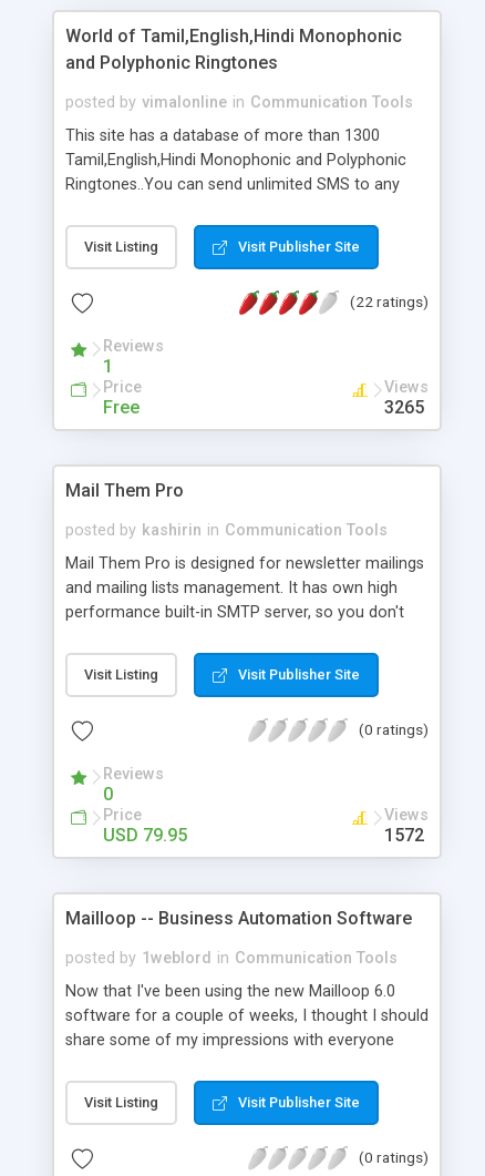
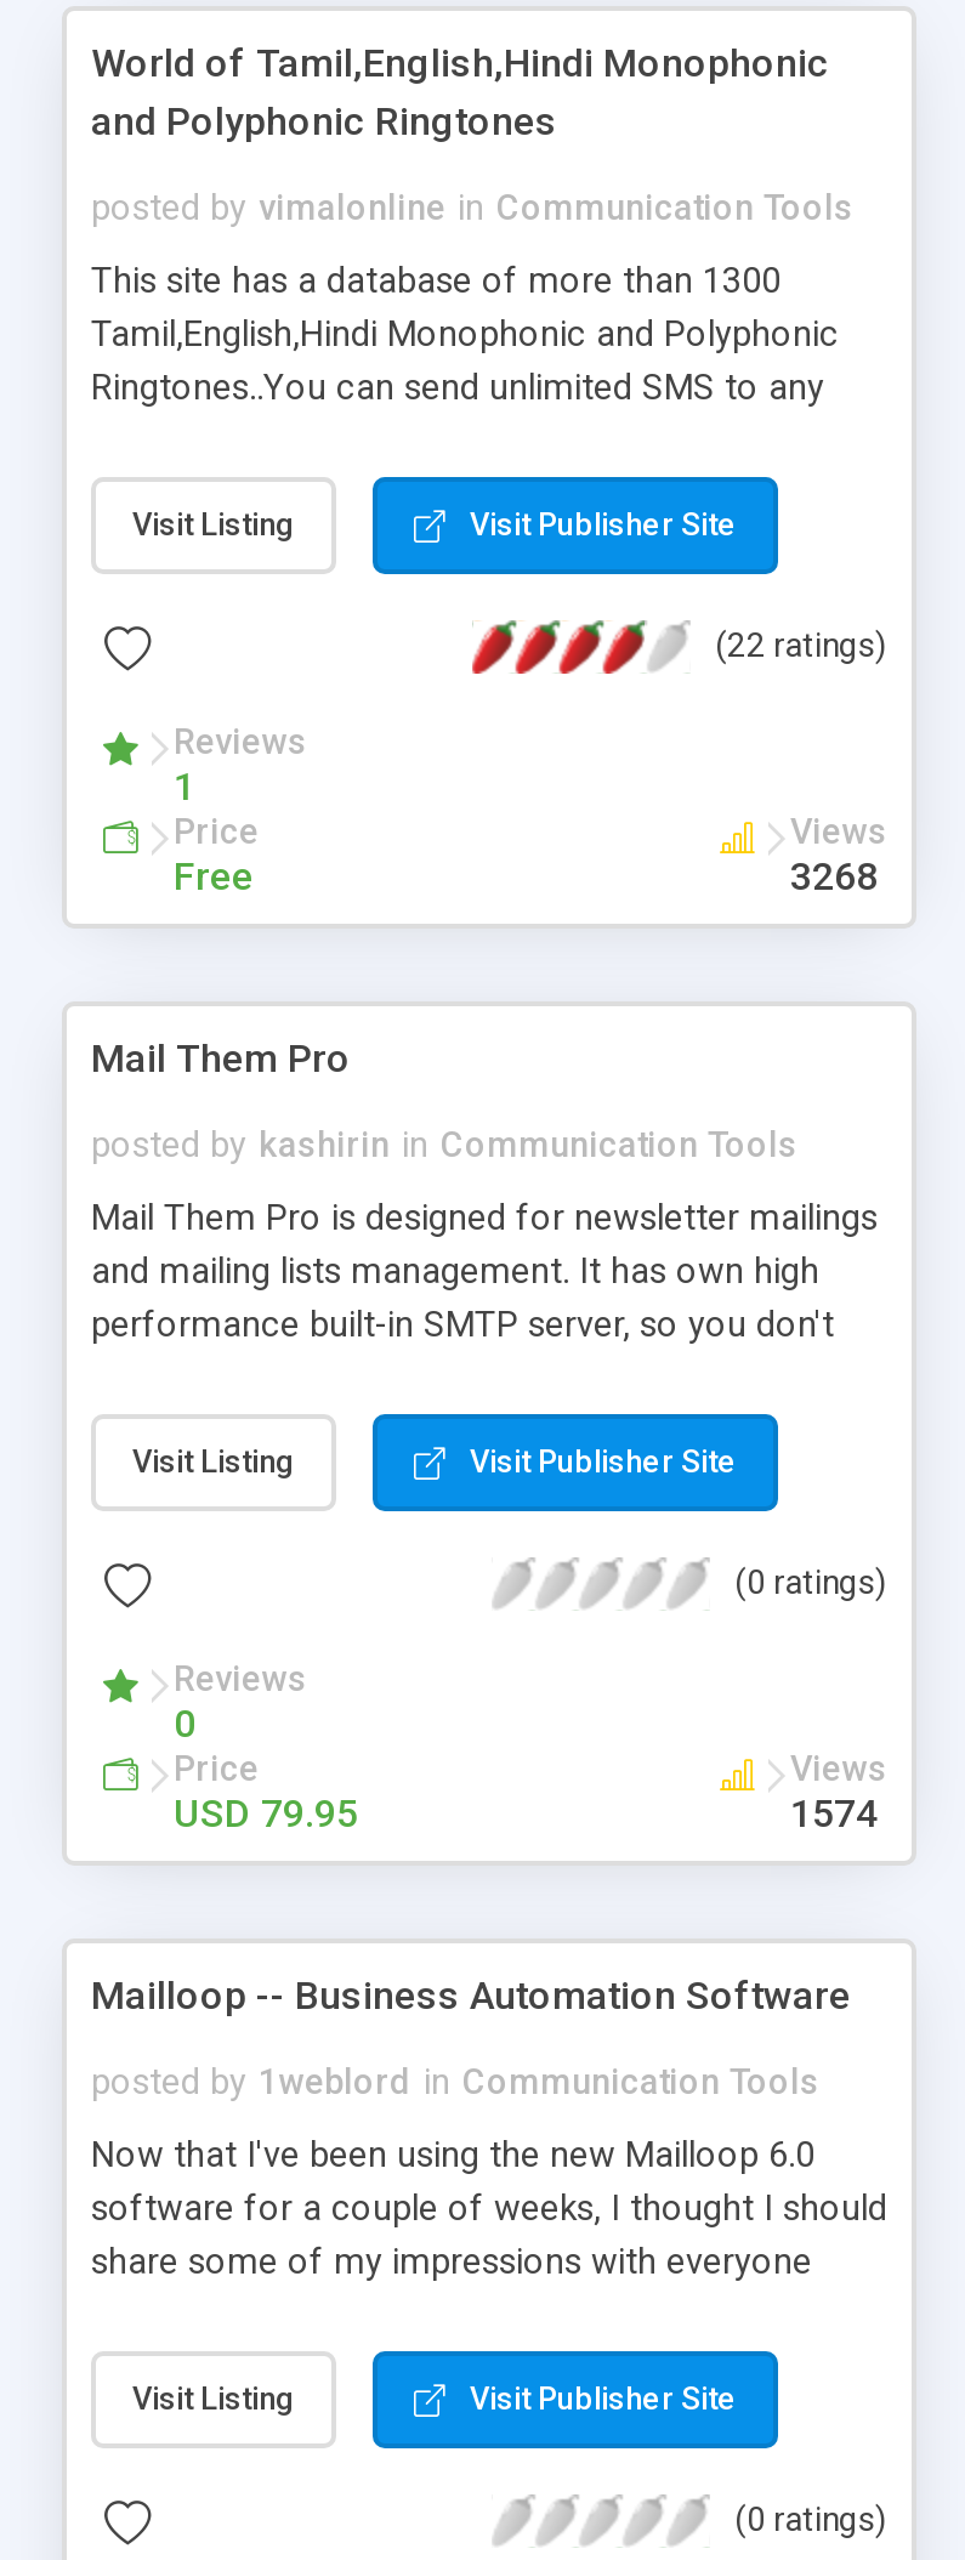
[384,397,424,418] 3265 -> [790,853,878,899] 3268
[384,824,424,845] 1572 -> [790,1790,878,1836] 1574

